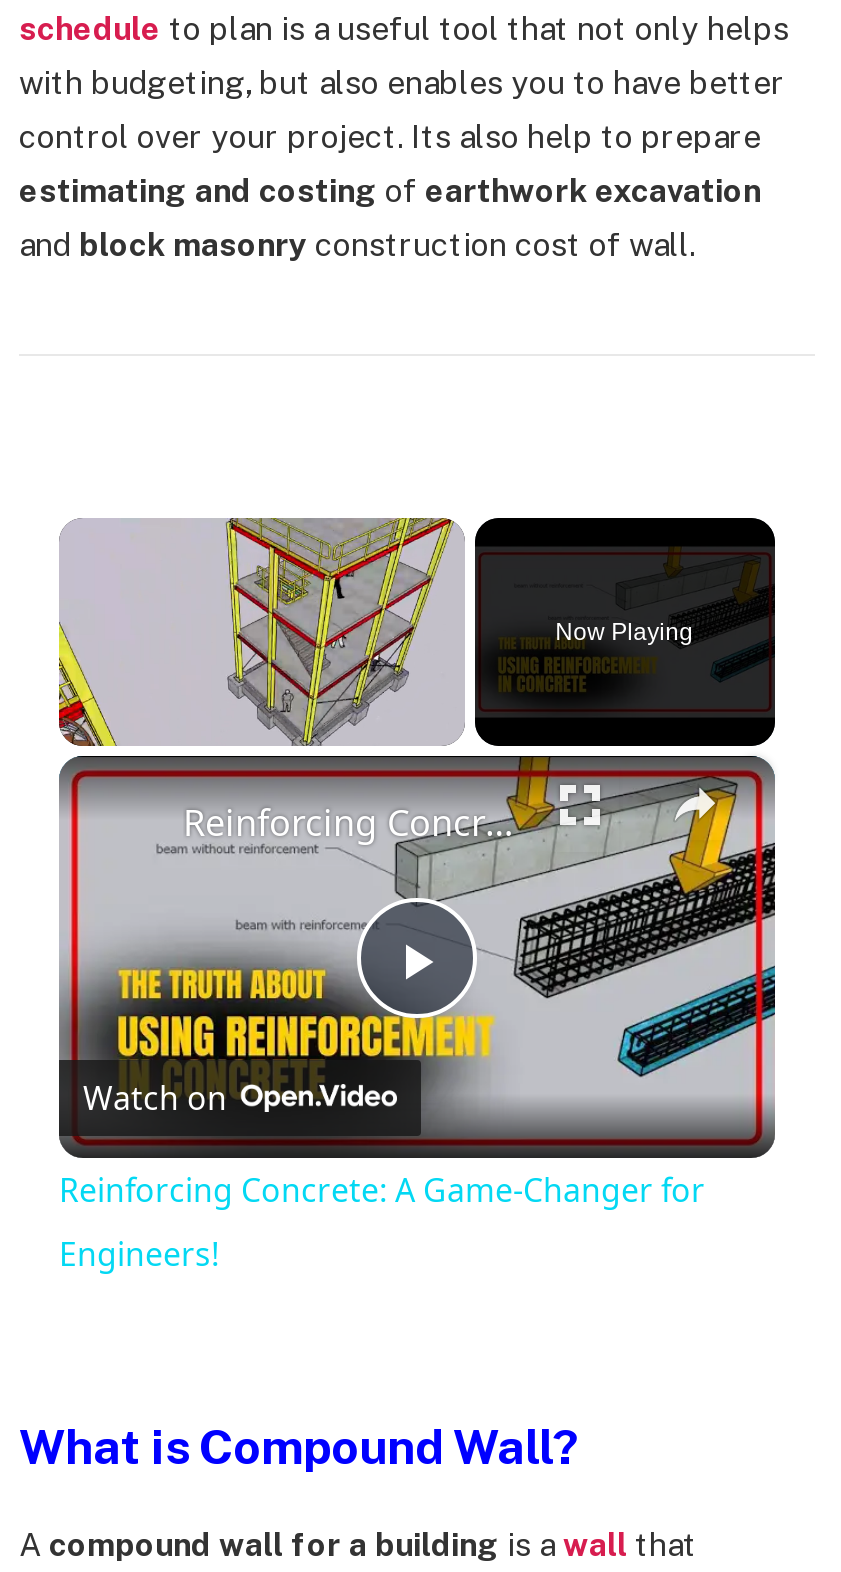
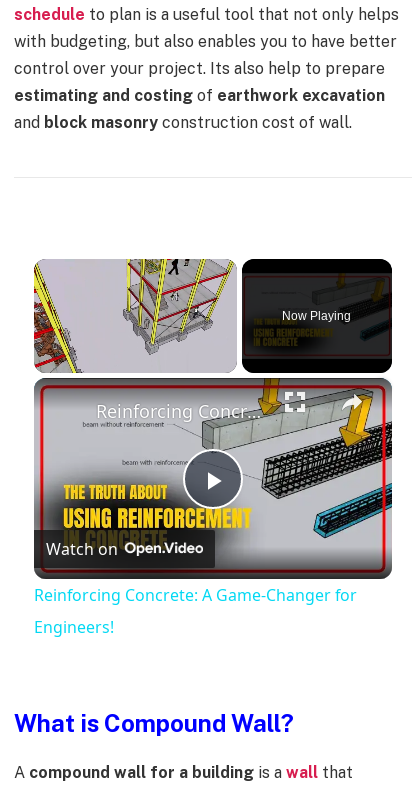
[57,528,153,748] [image] -> [33,263,82,374] [image]
[225,518,457,746] [image] -> [118,258,234,372] [image]

